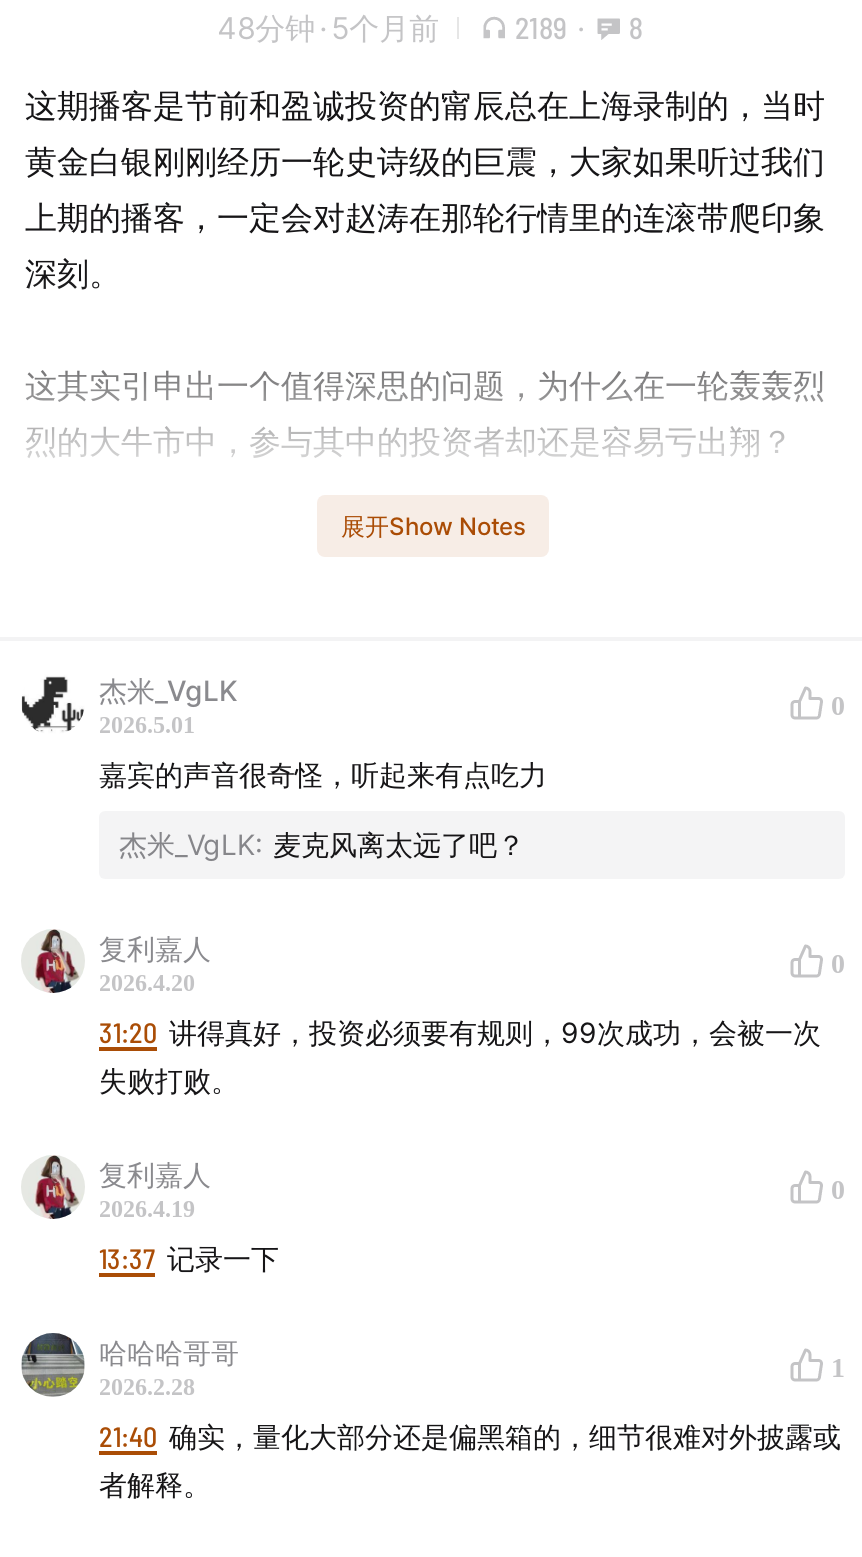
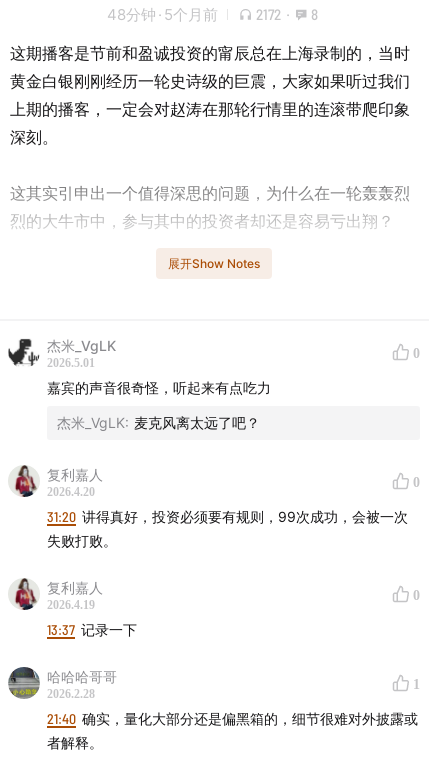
[217,9,643,47] 48分钟 · 5个月前 2189 · 8 -> [107,5,318,24] 48分钟 · 5个月前 2172 · 8

